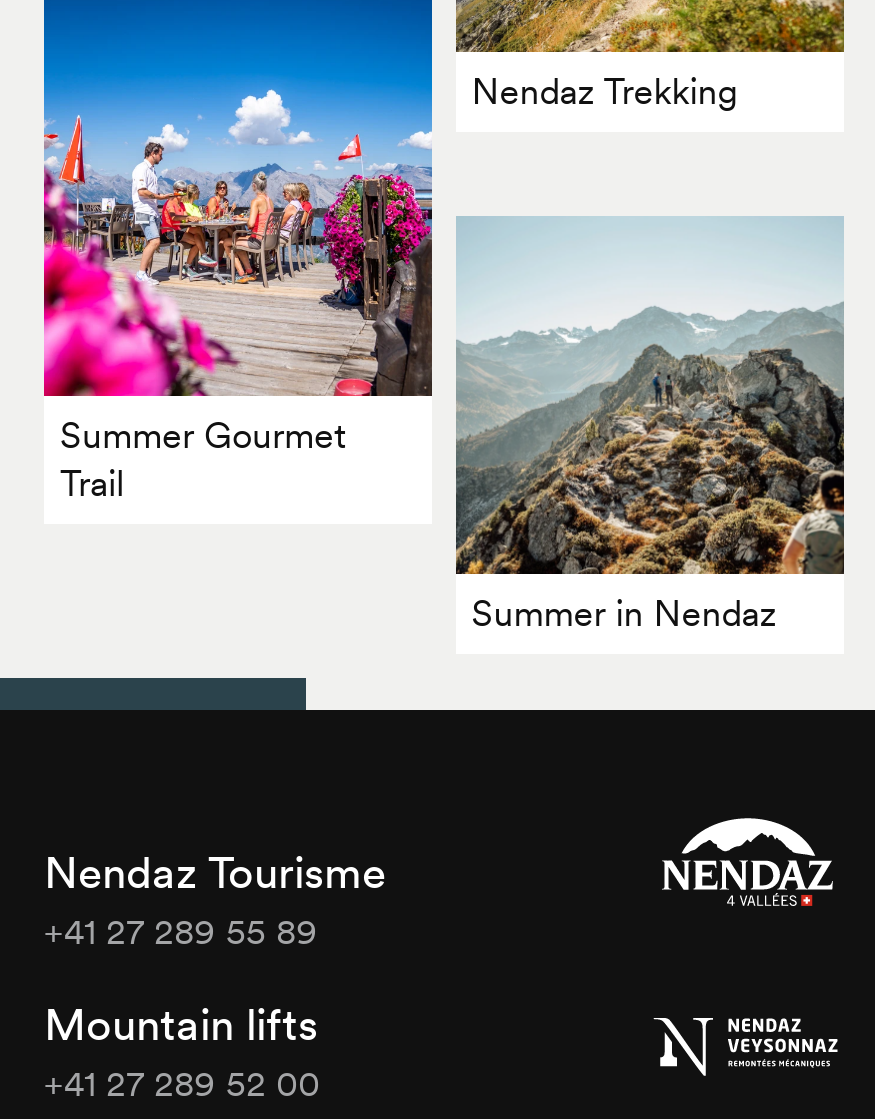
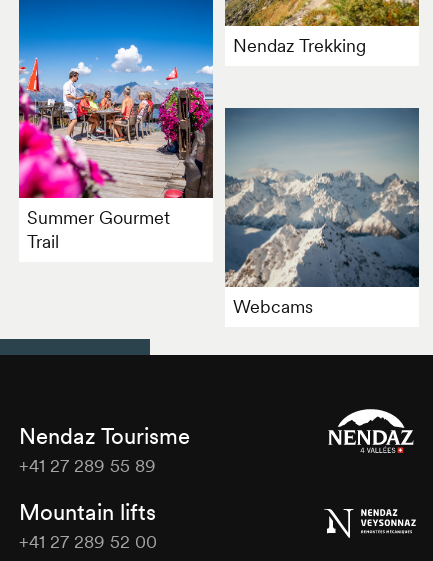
[456,218,844,635] [image] | Summer in Nendaz -> [225,108,419,317] [image] | Webcams

